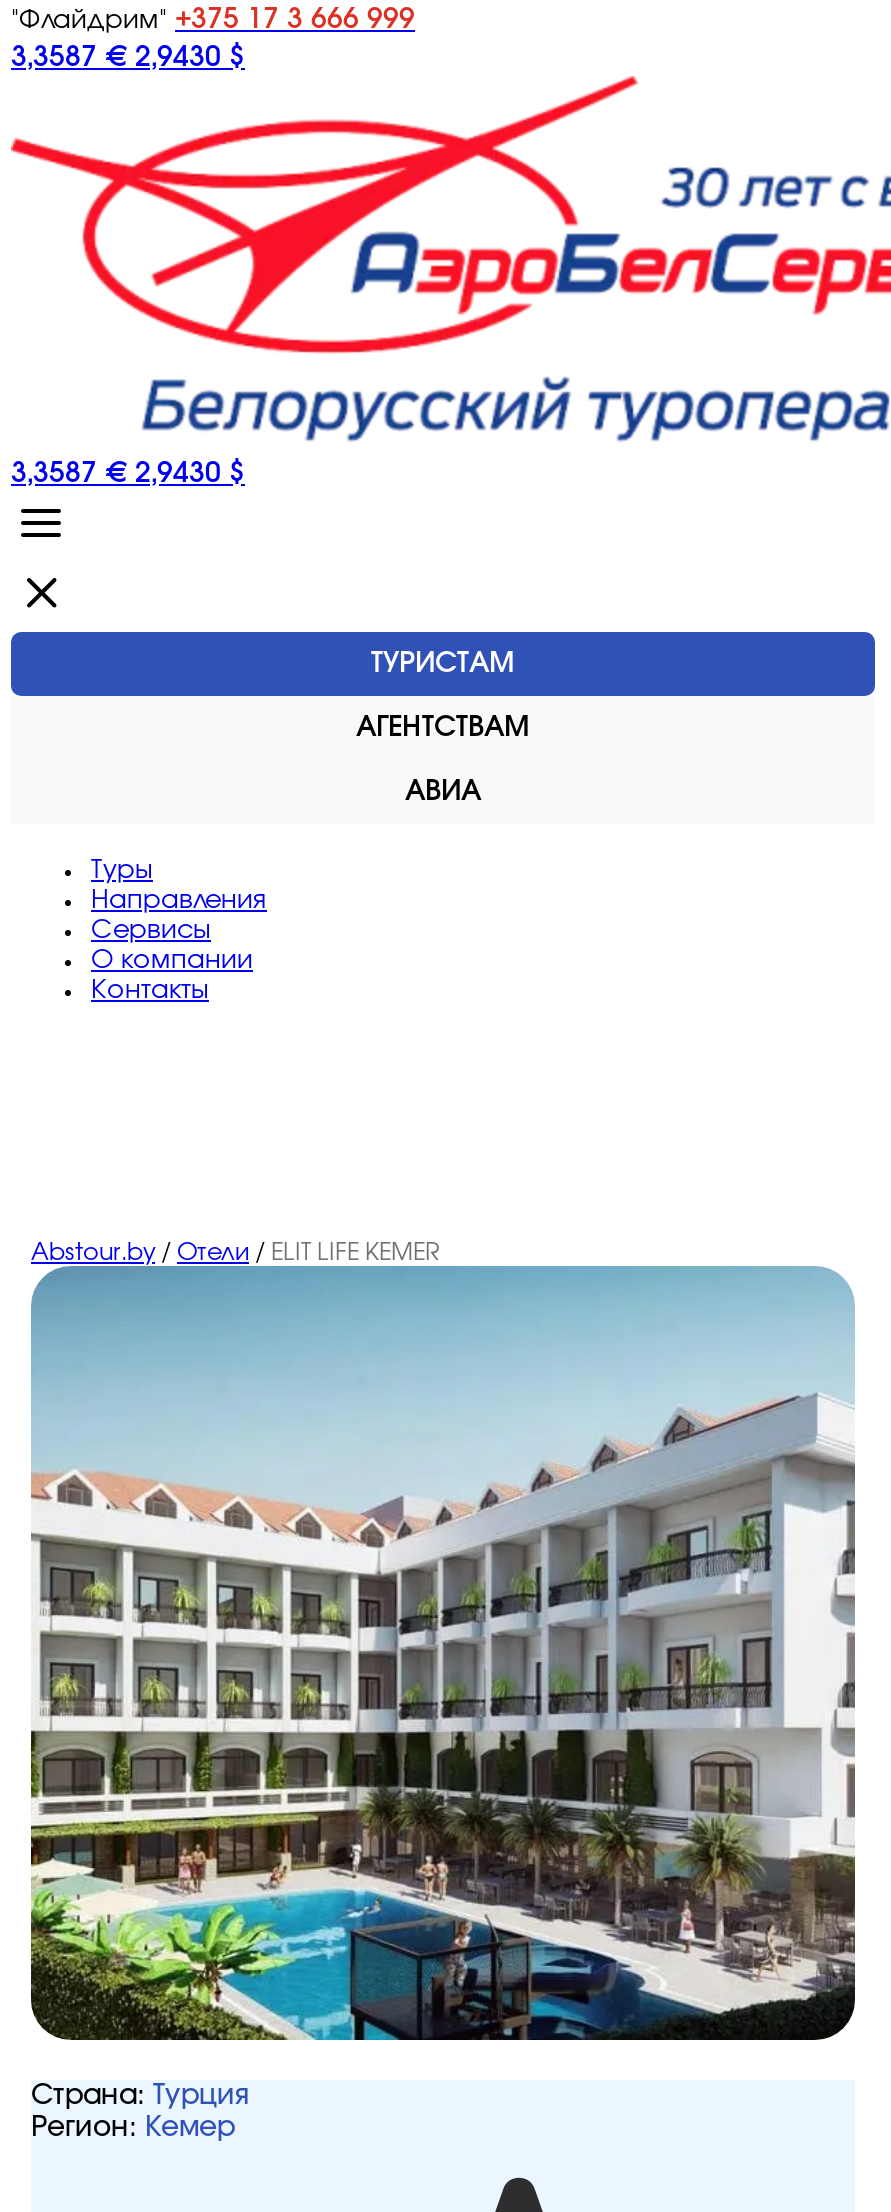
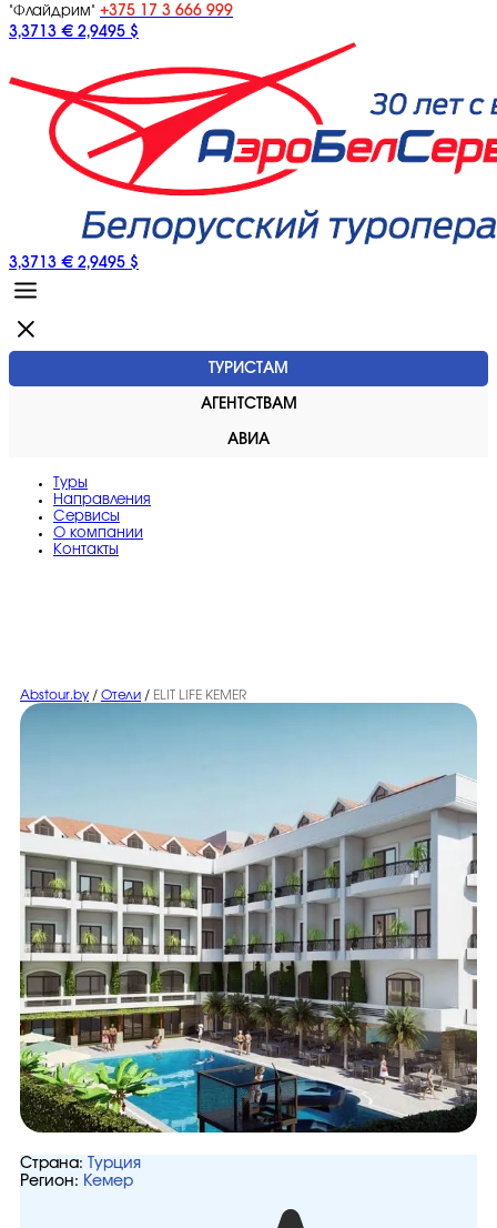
[11,44,245,72] 3,3587 € 2,9430 $ -> [9,24,139,40] 3,3713 € 2,9495 $
[11,460,245,488] 3,3587 € 2,9430 $ -> [9,255,139,271] 3,3713 € 2,9495 $

